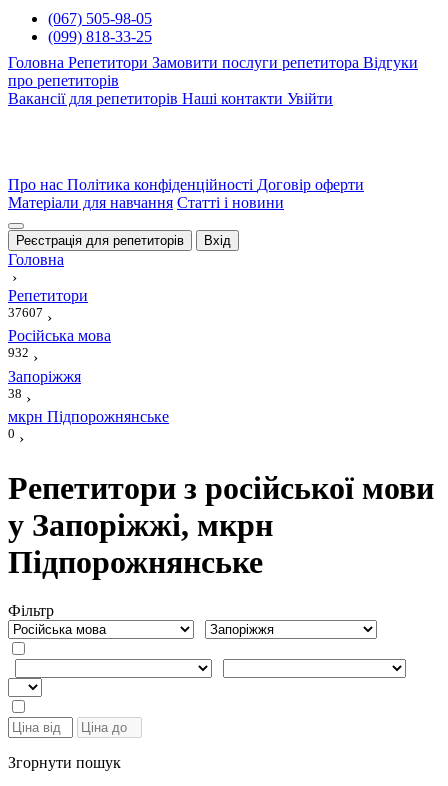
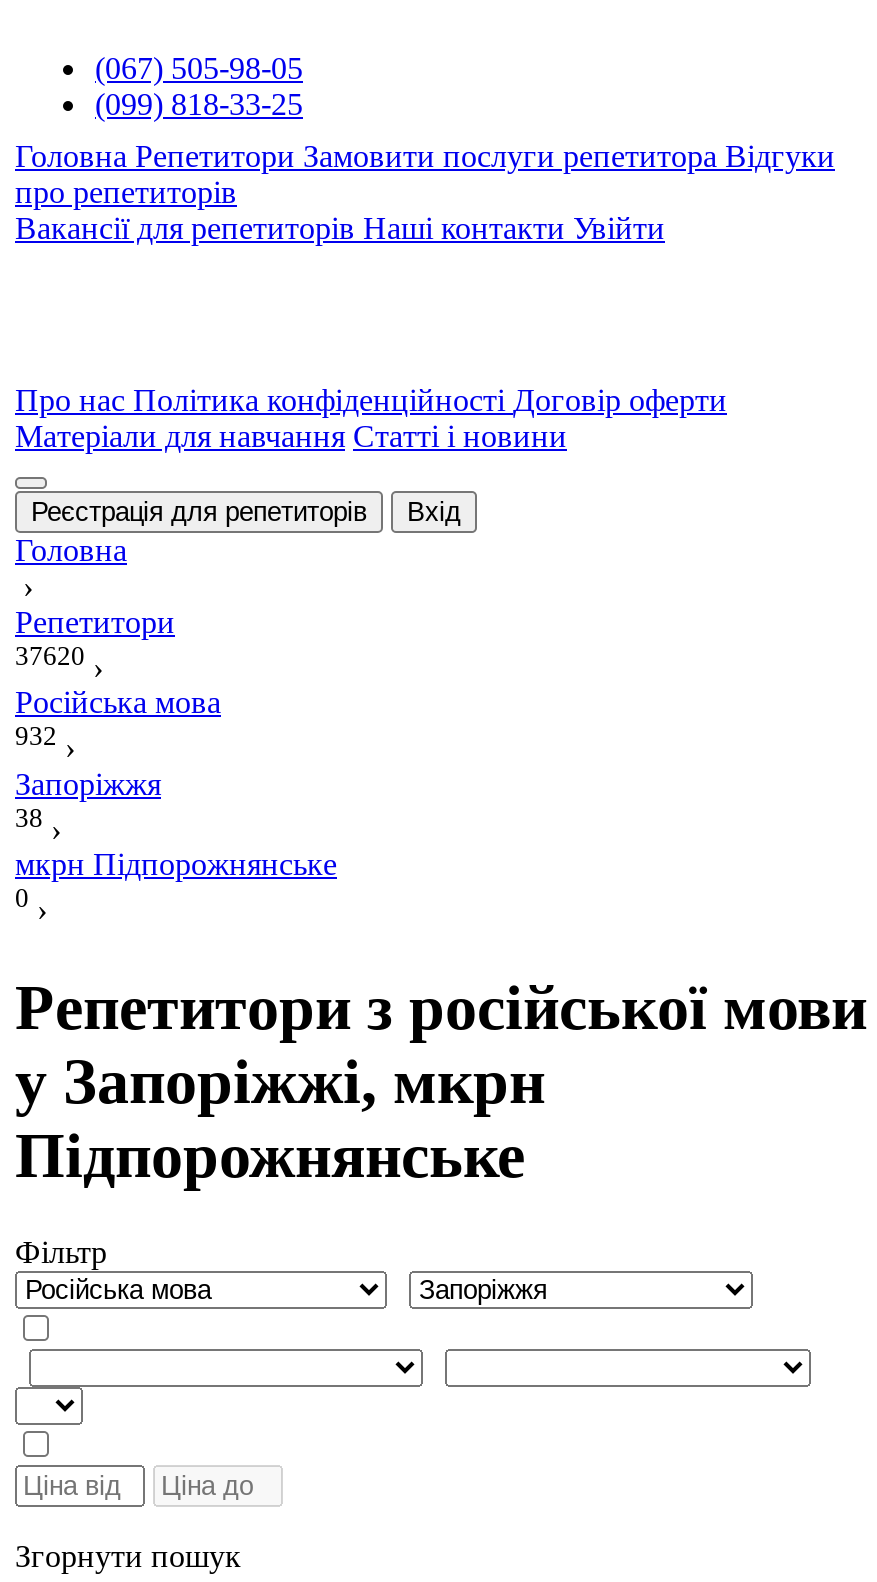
[8,305,56,326] 37607 › -> [15,641,111,684] 37620 ›

